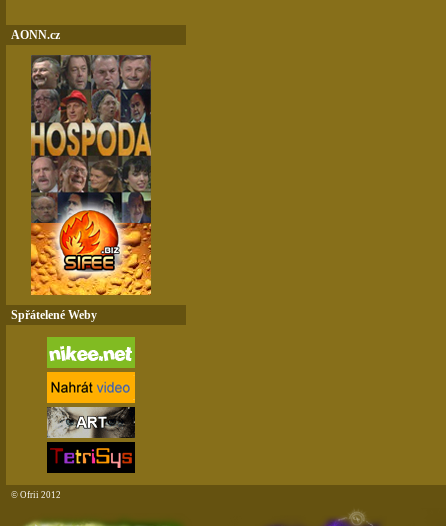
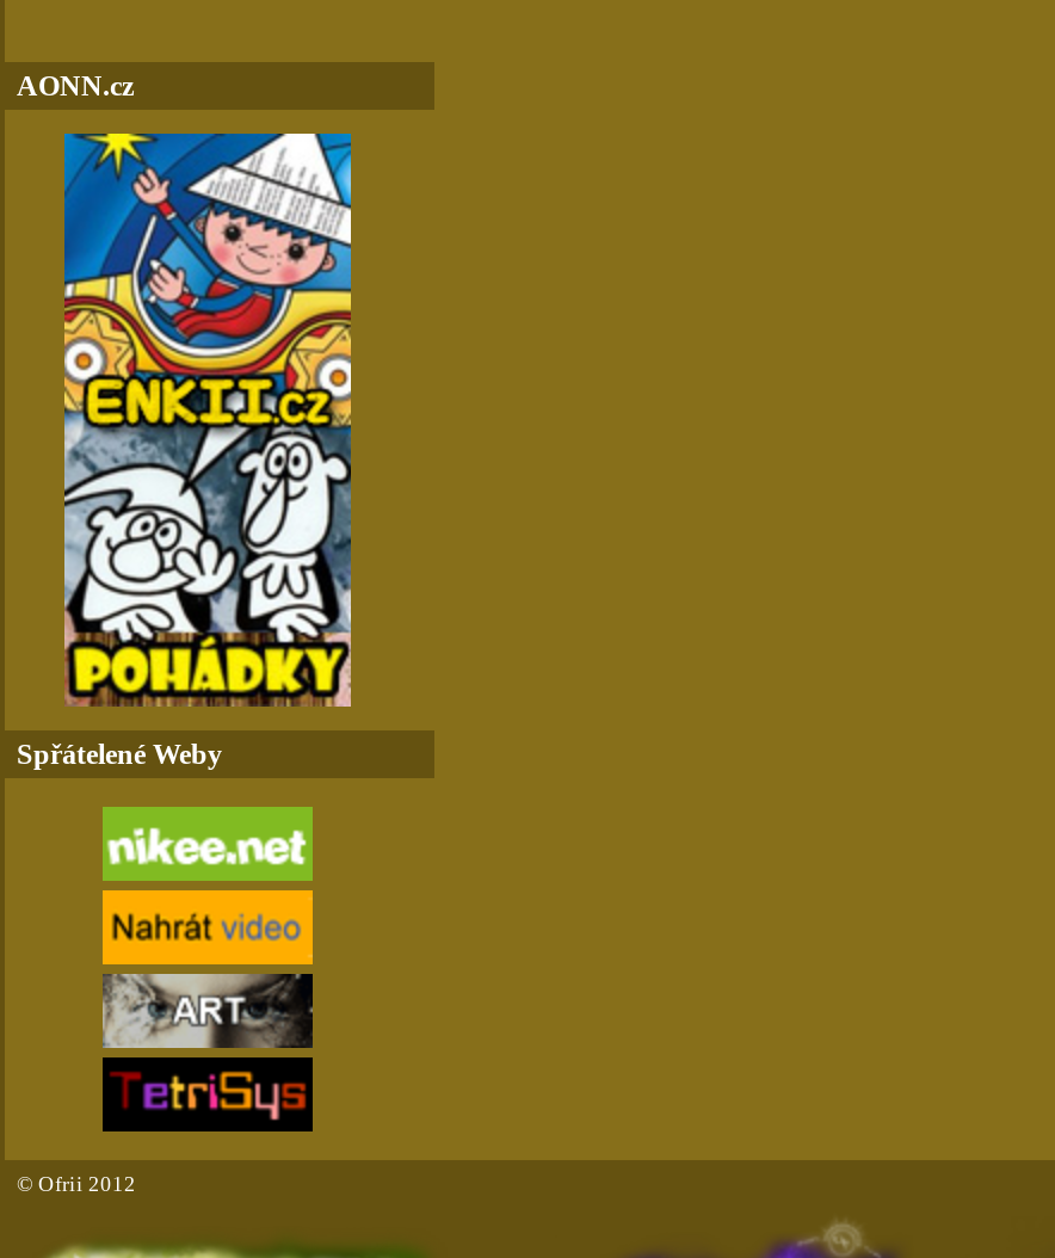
[30,55,152,296] [image] -> [62,131,353,709] [image]

